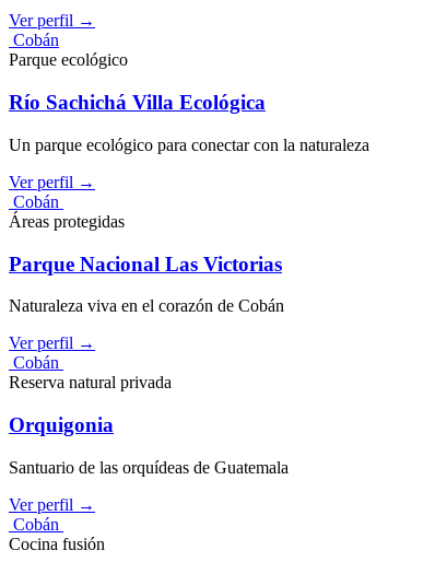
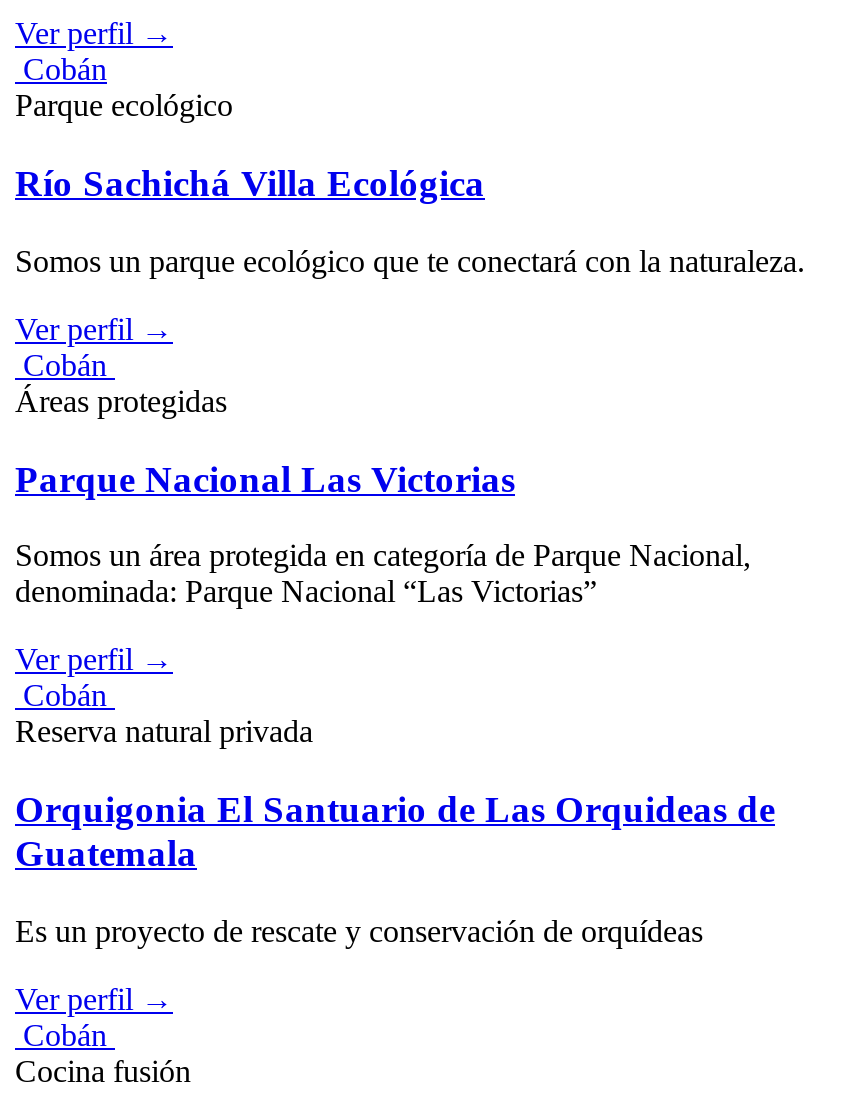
[9,135,369,154] Un parque ecológico para conectar con la naturaleza -> [15,244,805,278] Somos un parque ecológico que te conectará con la naturaleza.
[9,297,284,315] Naturaleza viva en el corazón de Cobán -> [15,538,751,608] Somos un área protegida en categoría de Parque Nacional, | denominada: Parque Nacional “Las Victorias”
[9,413,114,436] Orquigonia -> [15,788,775,874] Orquigonia El Santuario de Las Orquideas de | Guatemala
[9,458,289,476] Santuario de las orquídeas de Guatemala -> [15,913,703,947] Es un proyecto de rescate y conservación de orquídeas

